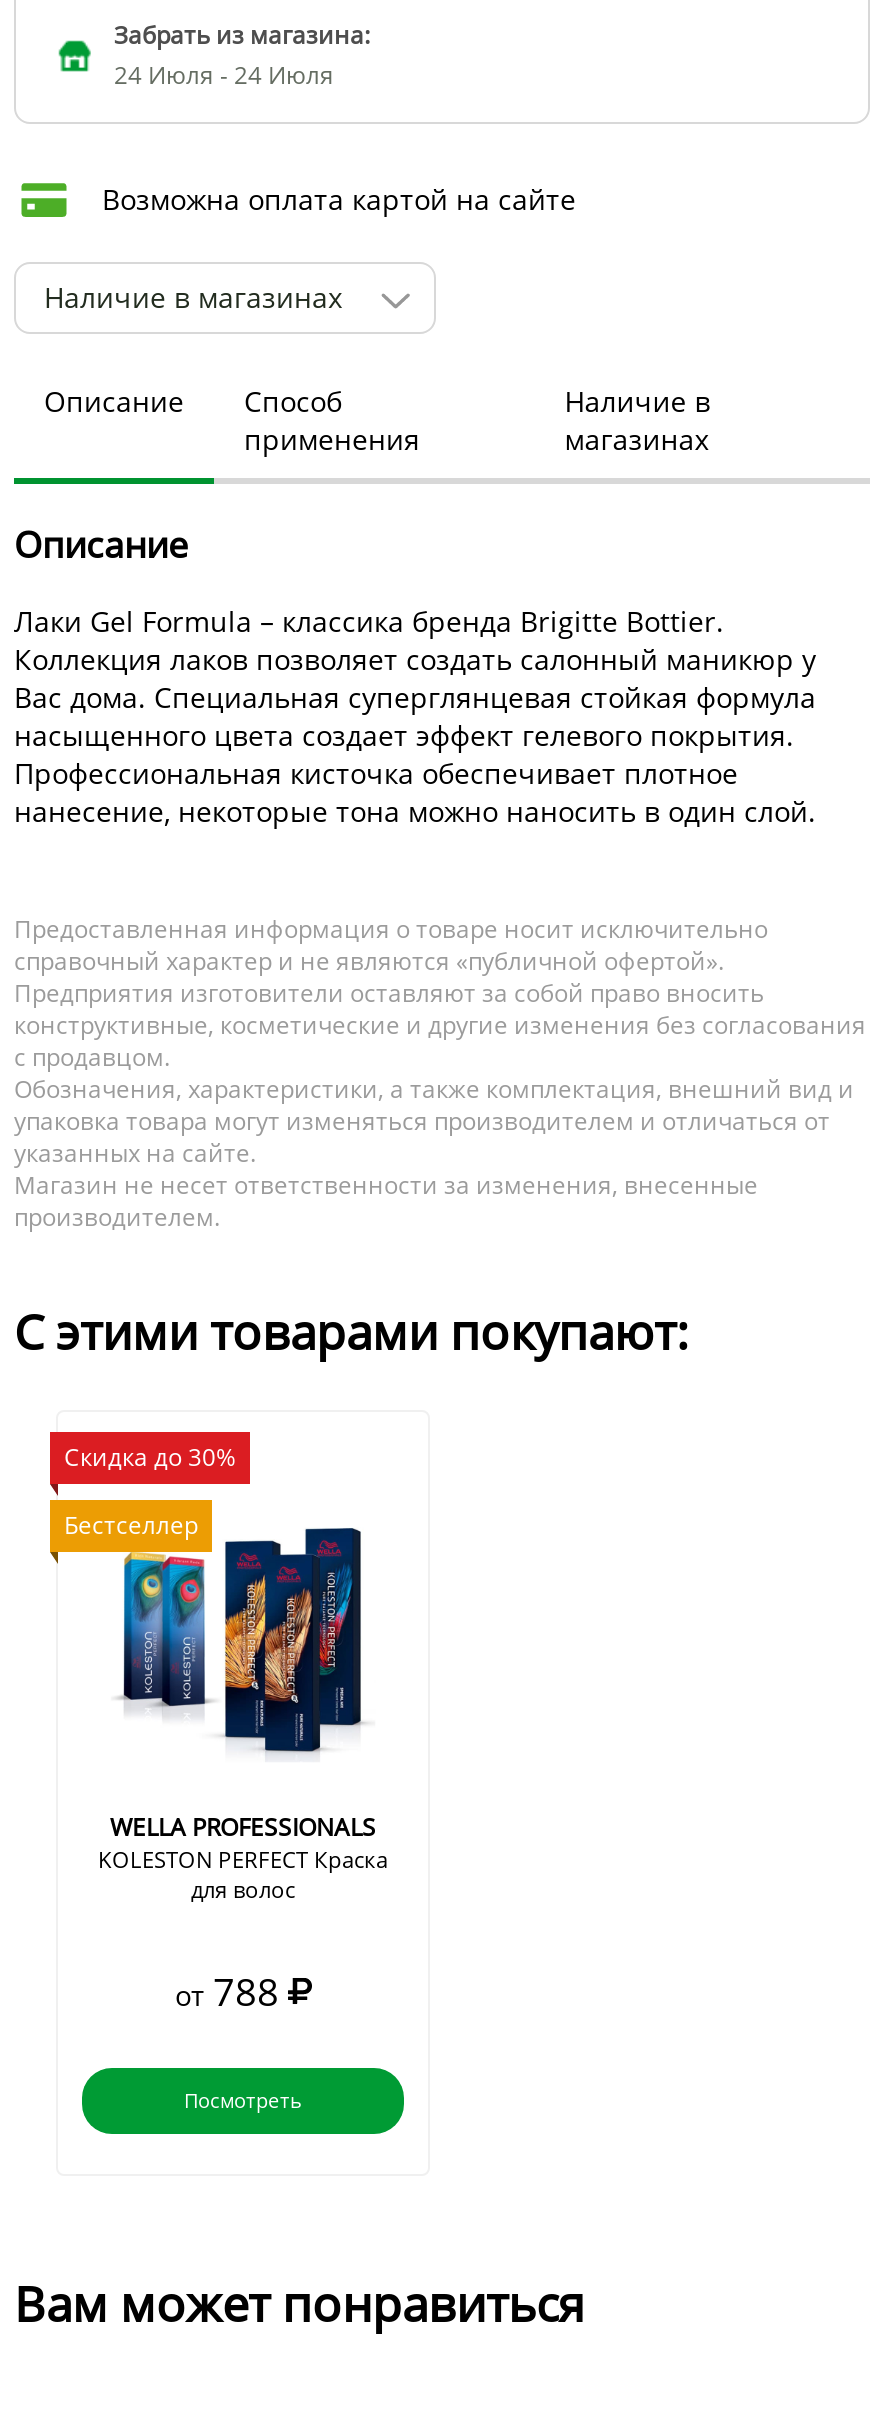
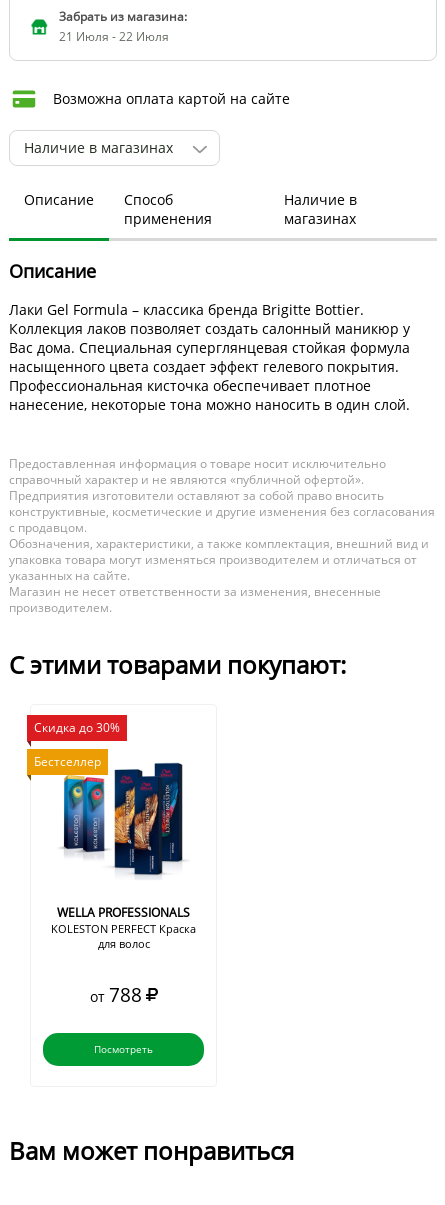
[114,59,334,93] 24 Июля - 24 Июля -> [59,28,169,45] 21 Июля - 22 Июля

